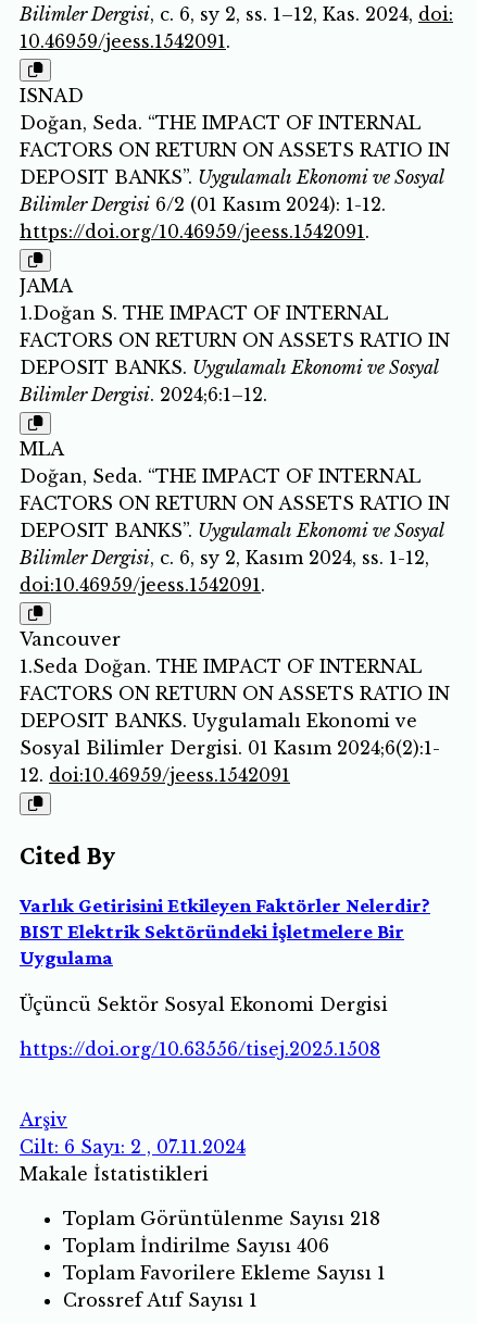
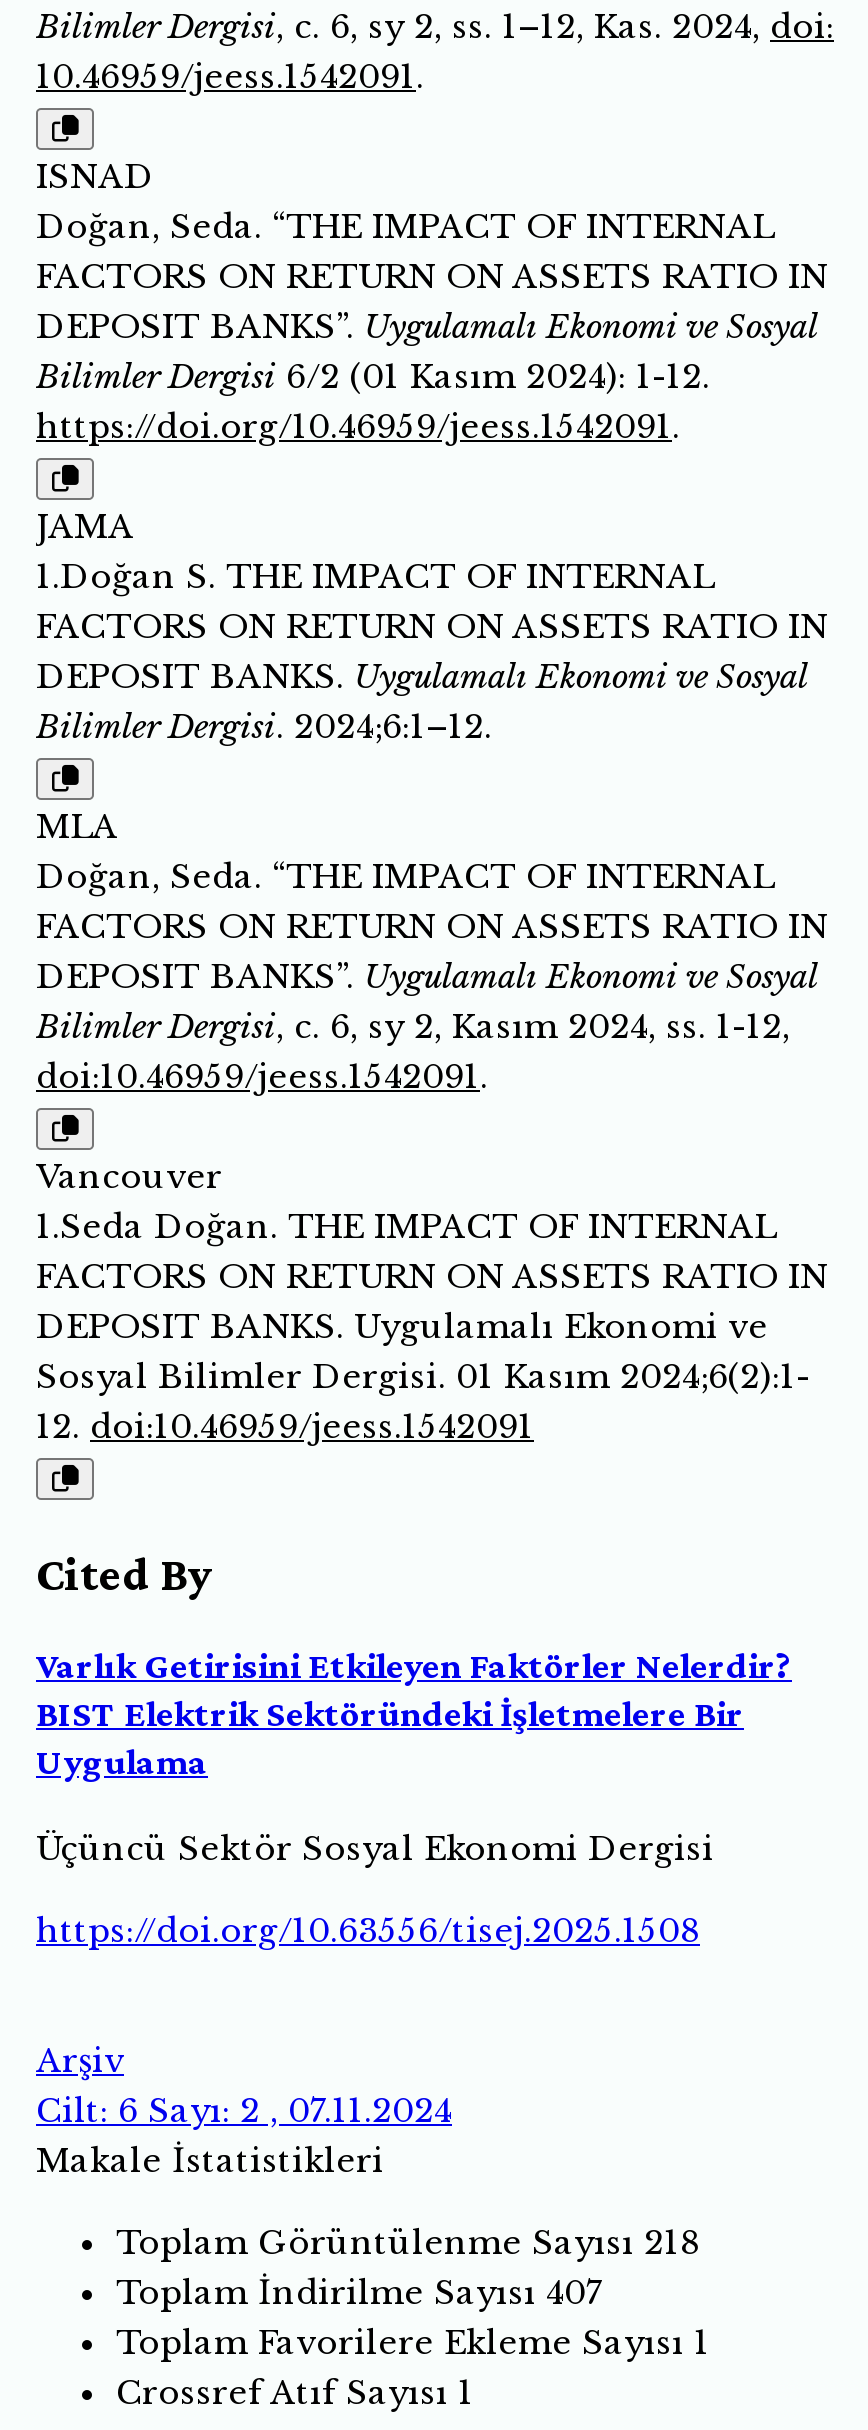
[63,1235,329,1257] Toplam İndirilme Sayısı 406 -> [116,2272,602,2312] Toplam İndirilme Sayısı 407

